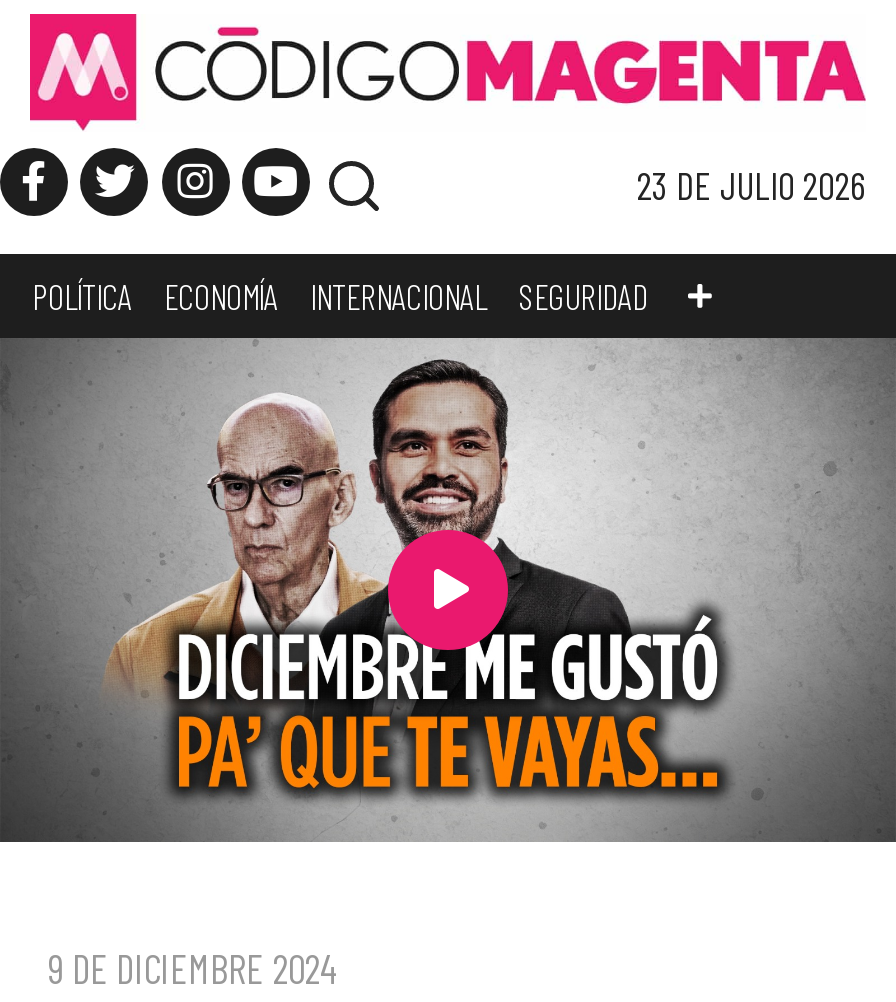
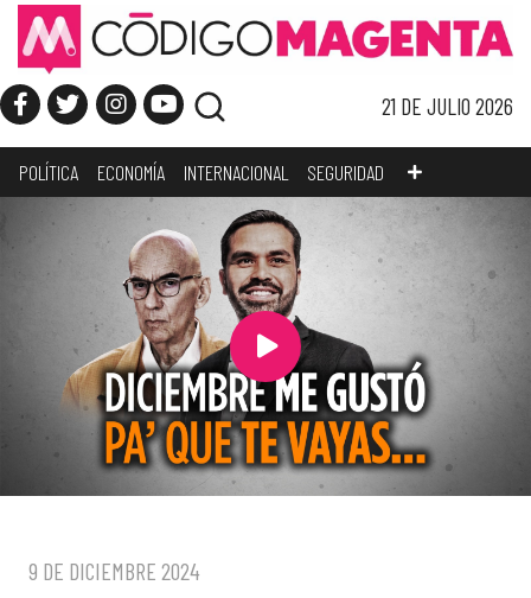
[636,162,866,208] 23 DE JULIO 2026 -> [382,93,513,120] 21 DE JULIO 2026

